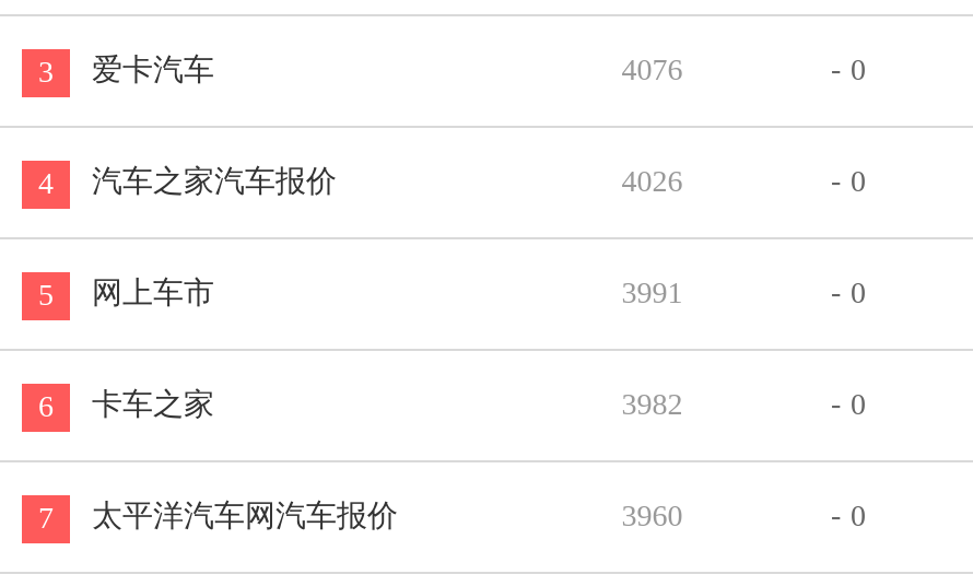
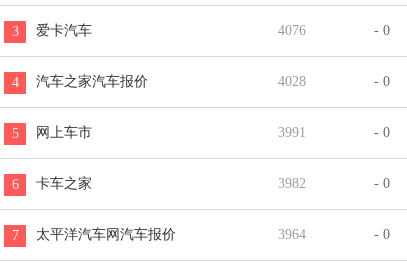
[621,165,683,197] 4026 -> [278,74,306,89] 4028
[621,499,683,532] 3960 -> [278,227,306,242] 3964

